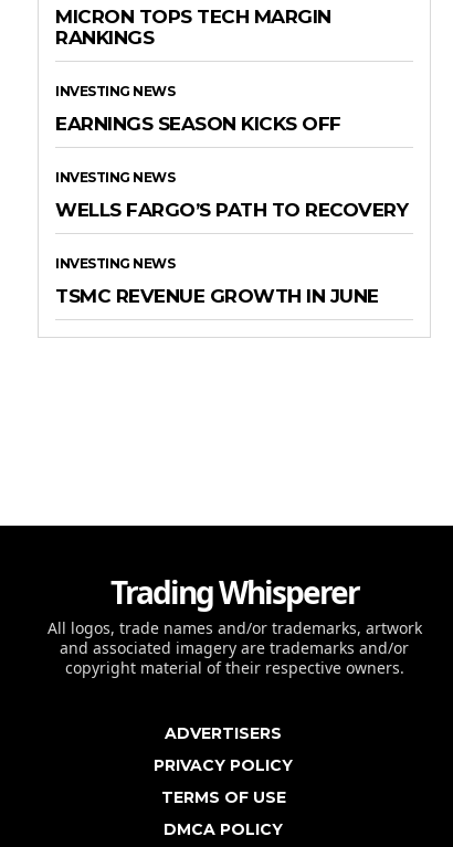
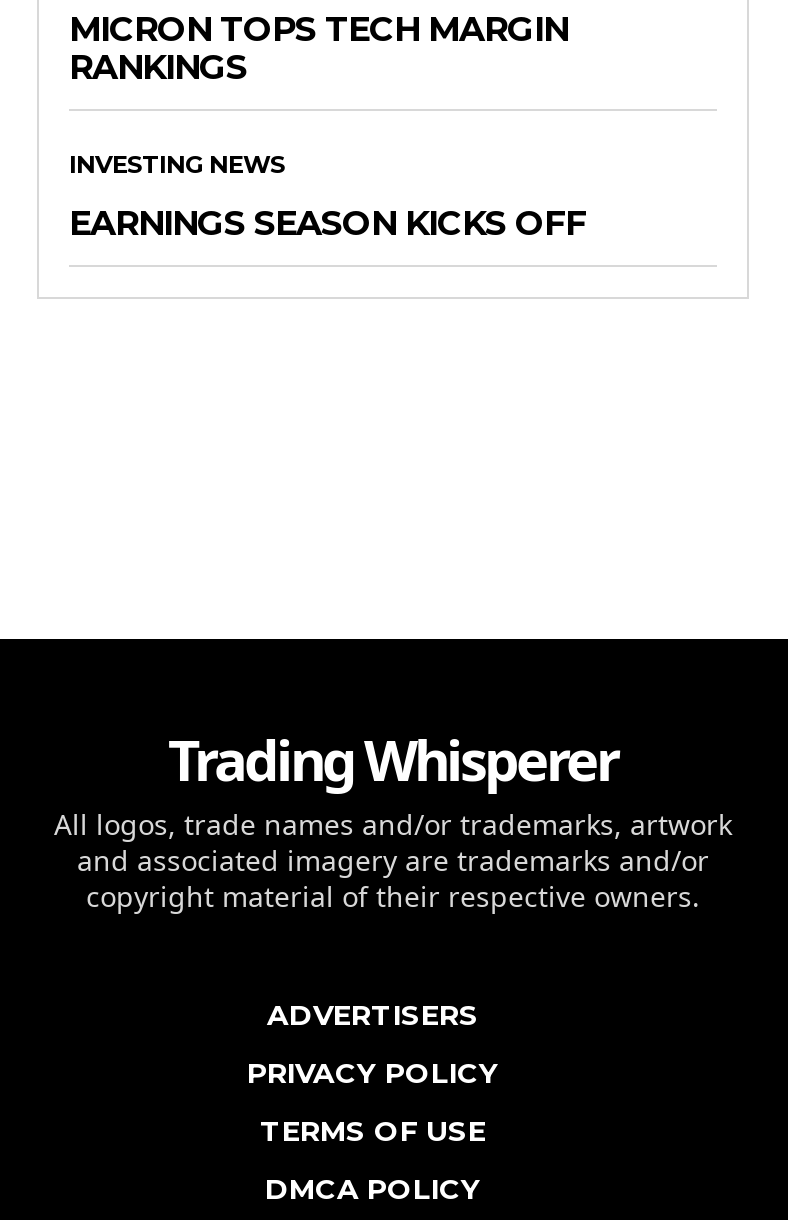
[55,169,408,307] INVESTING NEWS | WELLS FARGO’S PATH TO RECOVERY | INVESTING NEWS | TSMC REVENUE GROWTH IN JUNE -> none

